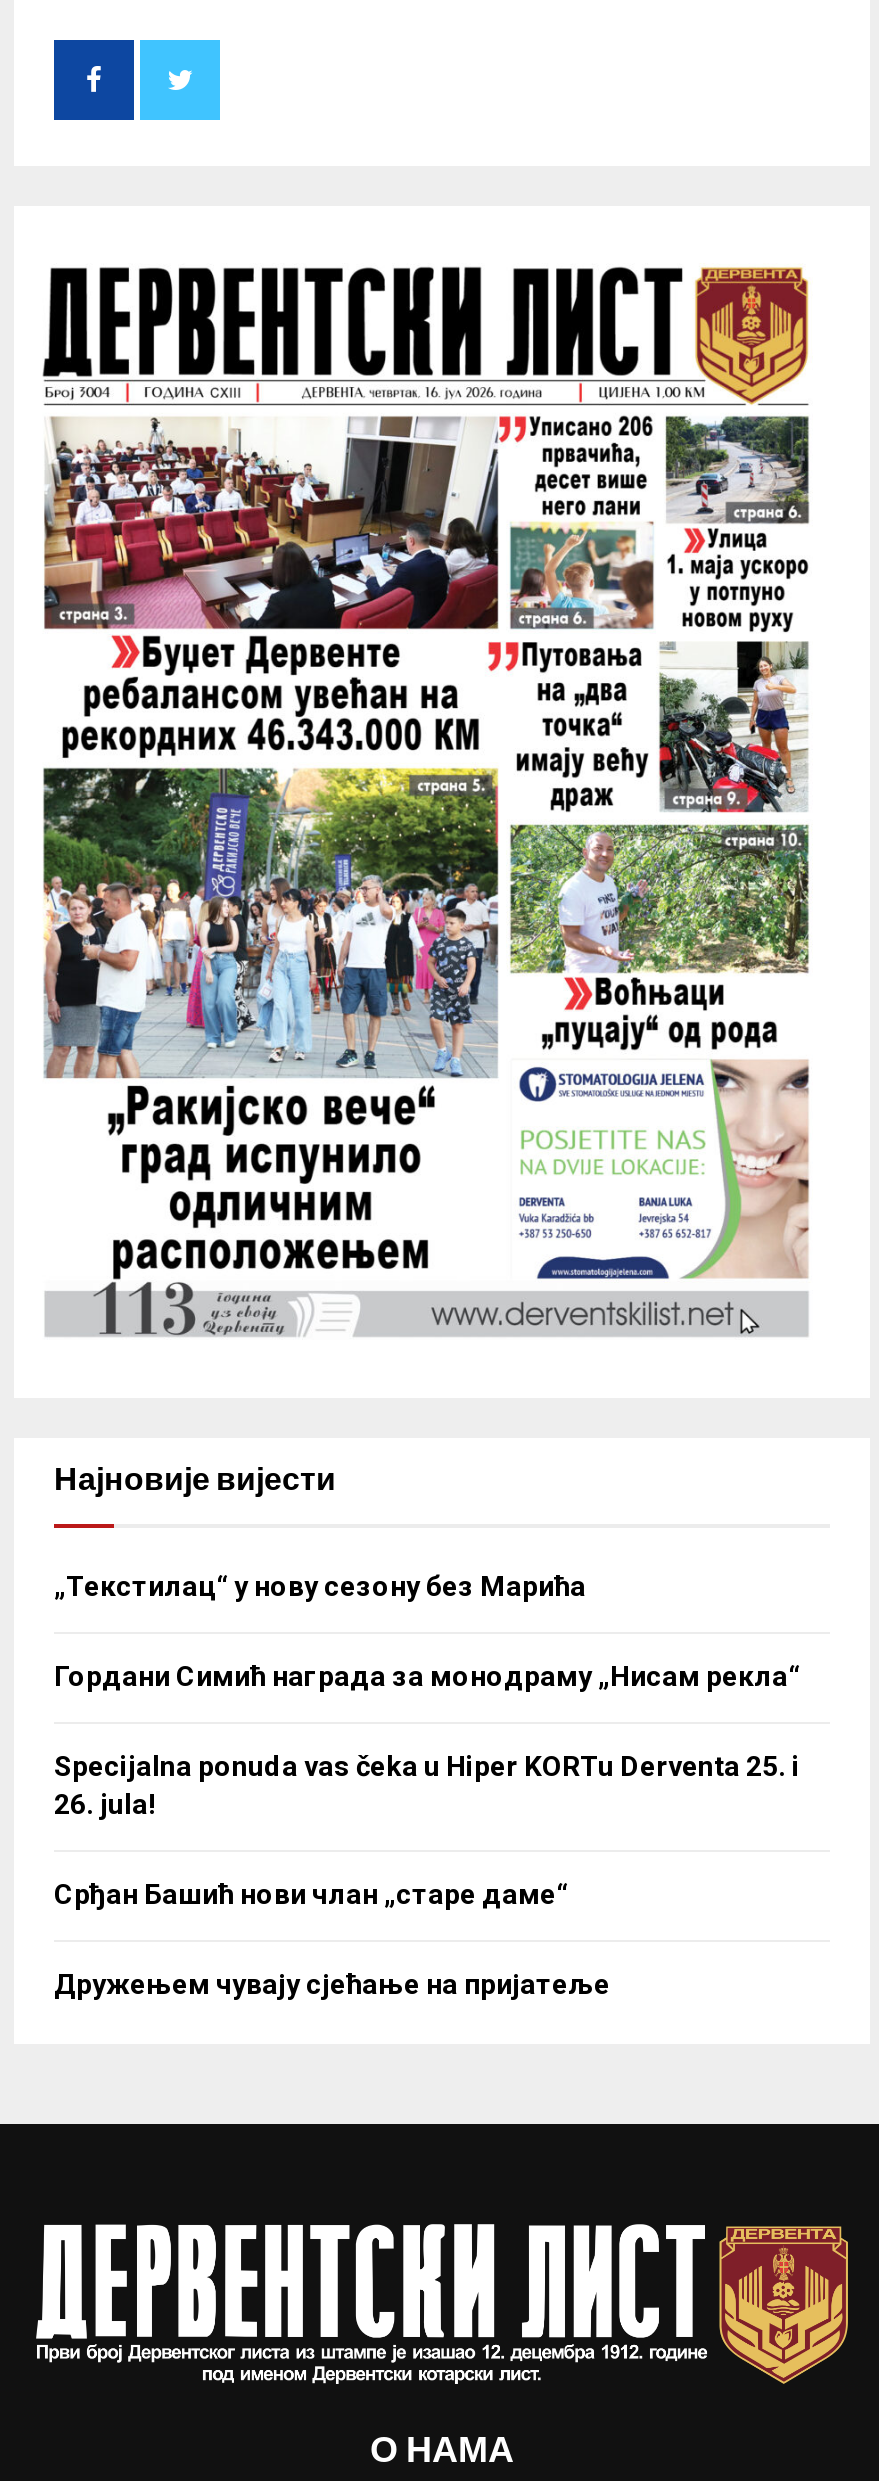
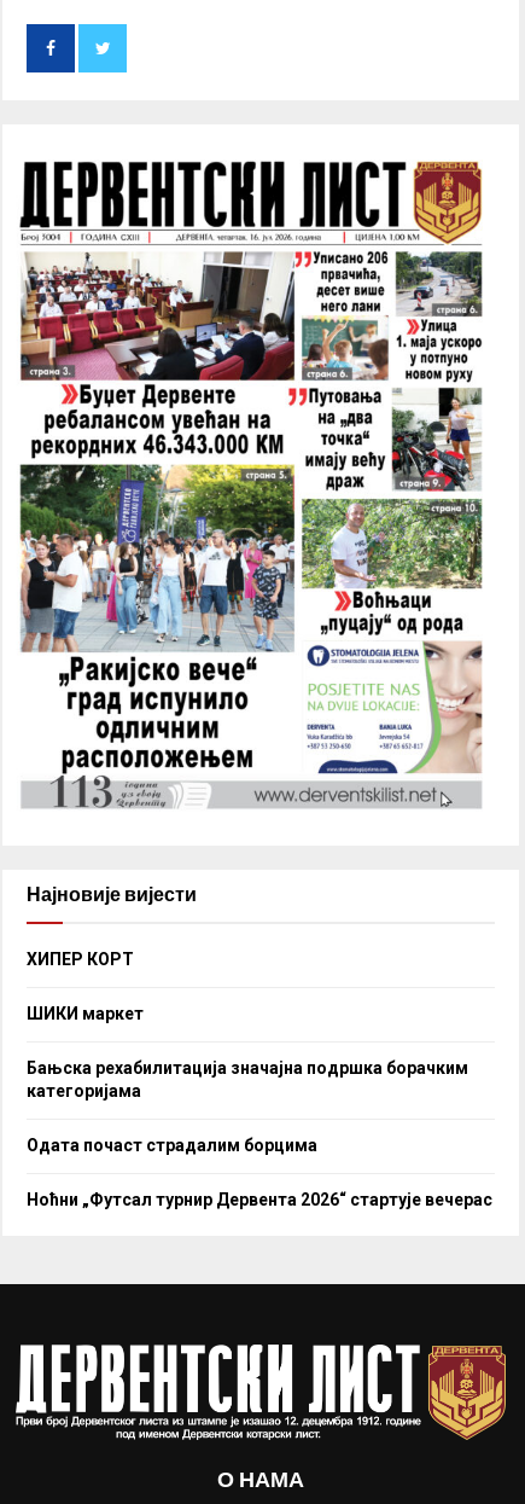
[54,1571,586,1603] „Текстилац“ у нову сезону без Марића -> [27,949,134,968] ХИПЕР КОРТ
[54,1661,800,1693] Гордани Симић награда за монодраму „Нисам рекла“ -> [27,1003,144,1023] ШИКИ маркет
[54,1751,800,1821] Specijalna ponuda vas čeka u Hiper KORTu Derventa 25. i | 26. jula! -> [27,1058,468,1100] Бањска рехабилитација значајна подршка борачким | категоријама
[54,1879,568,1911] Срђан Башић нови члан „старе даме“ -> [27,1135,317,1154] Одата почаст страдалим борцима
[54,1969,610,2001] Дружењем чувају сјећање на пријатеље -> [27,1189,492,1209] Ноћни „Футсал турнир Дервента 2026“ стартује вечерас

